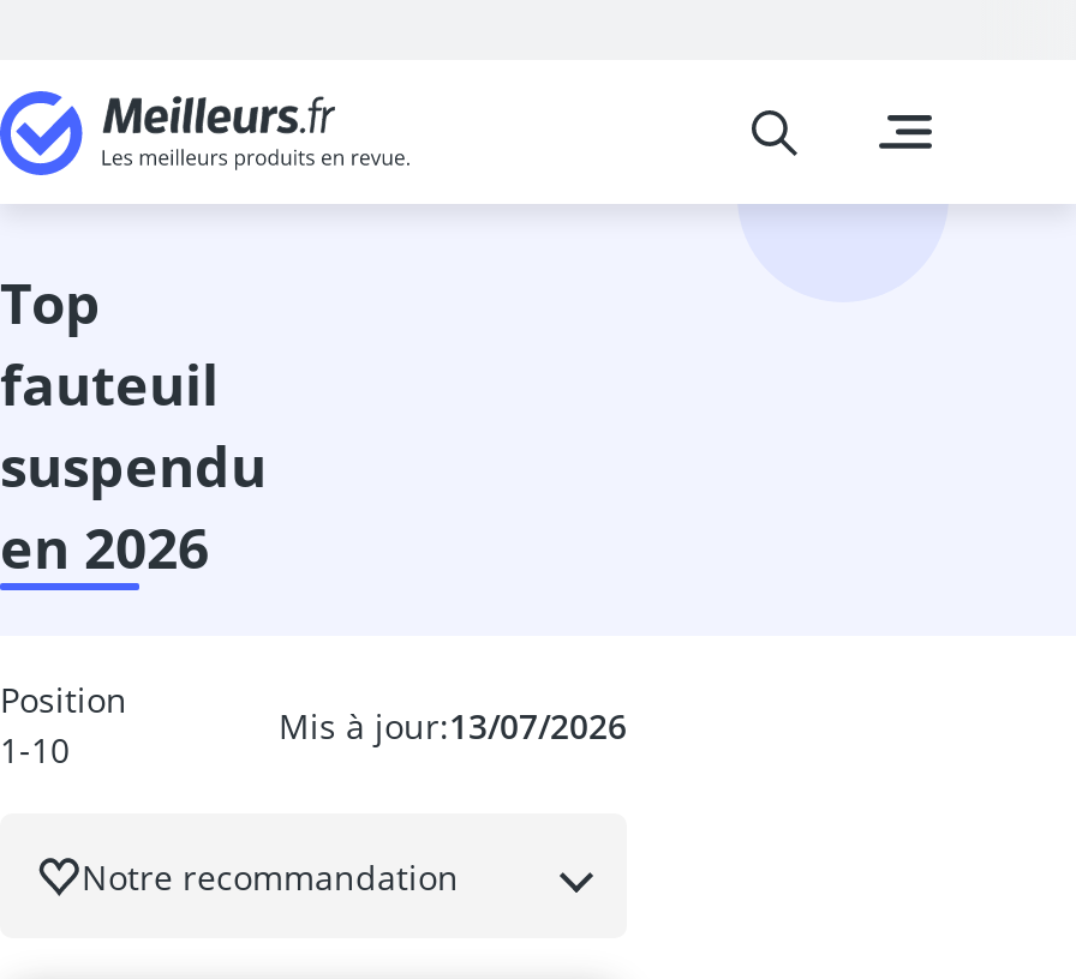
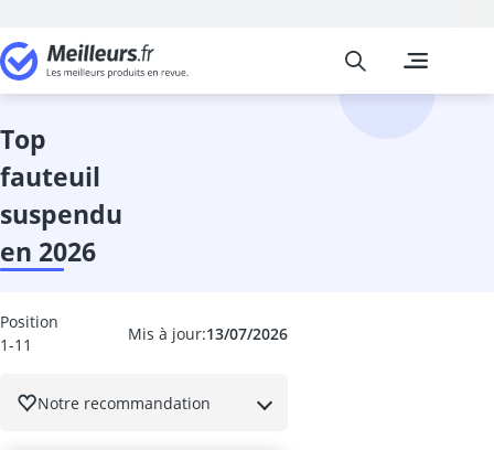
[0,727,70,773] 1-10 -> [0,334,32,355] 1-11

